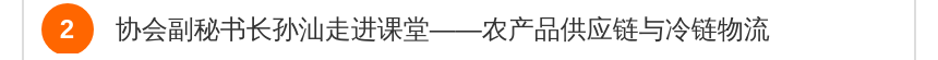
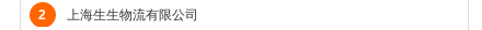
[115,14,770,45] 协会副秘书长孙汕走进课堂——农产品供应链与冷链物流 -> [67,7,198,22] 上海生生物流有限公司

